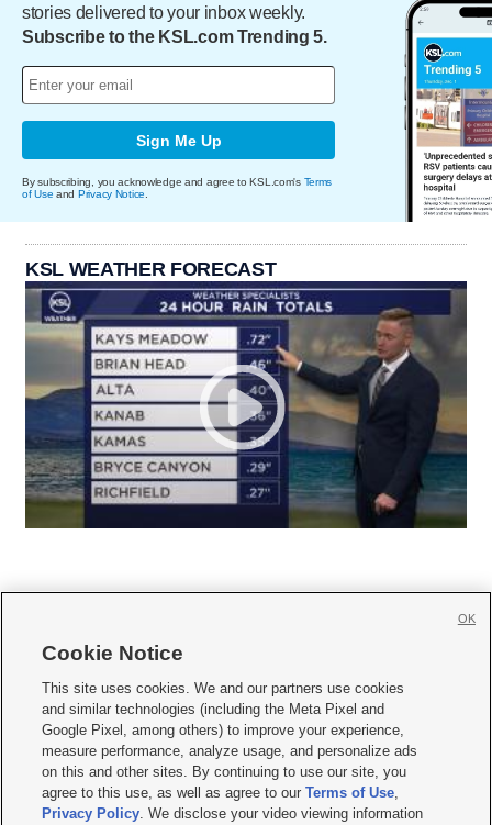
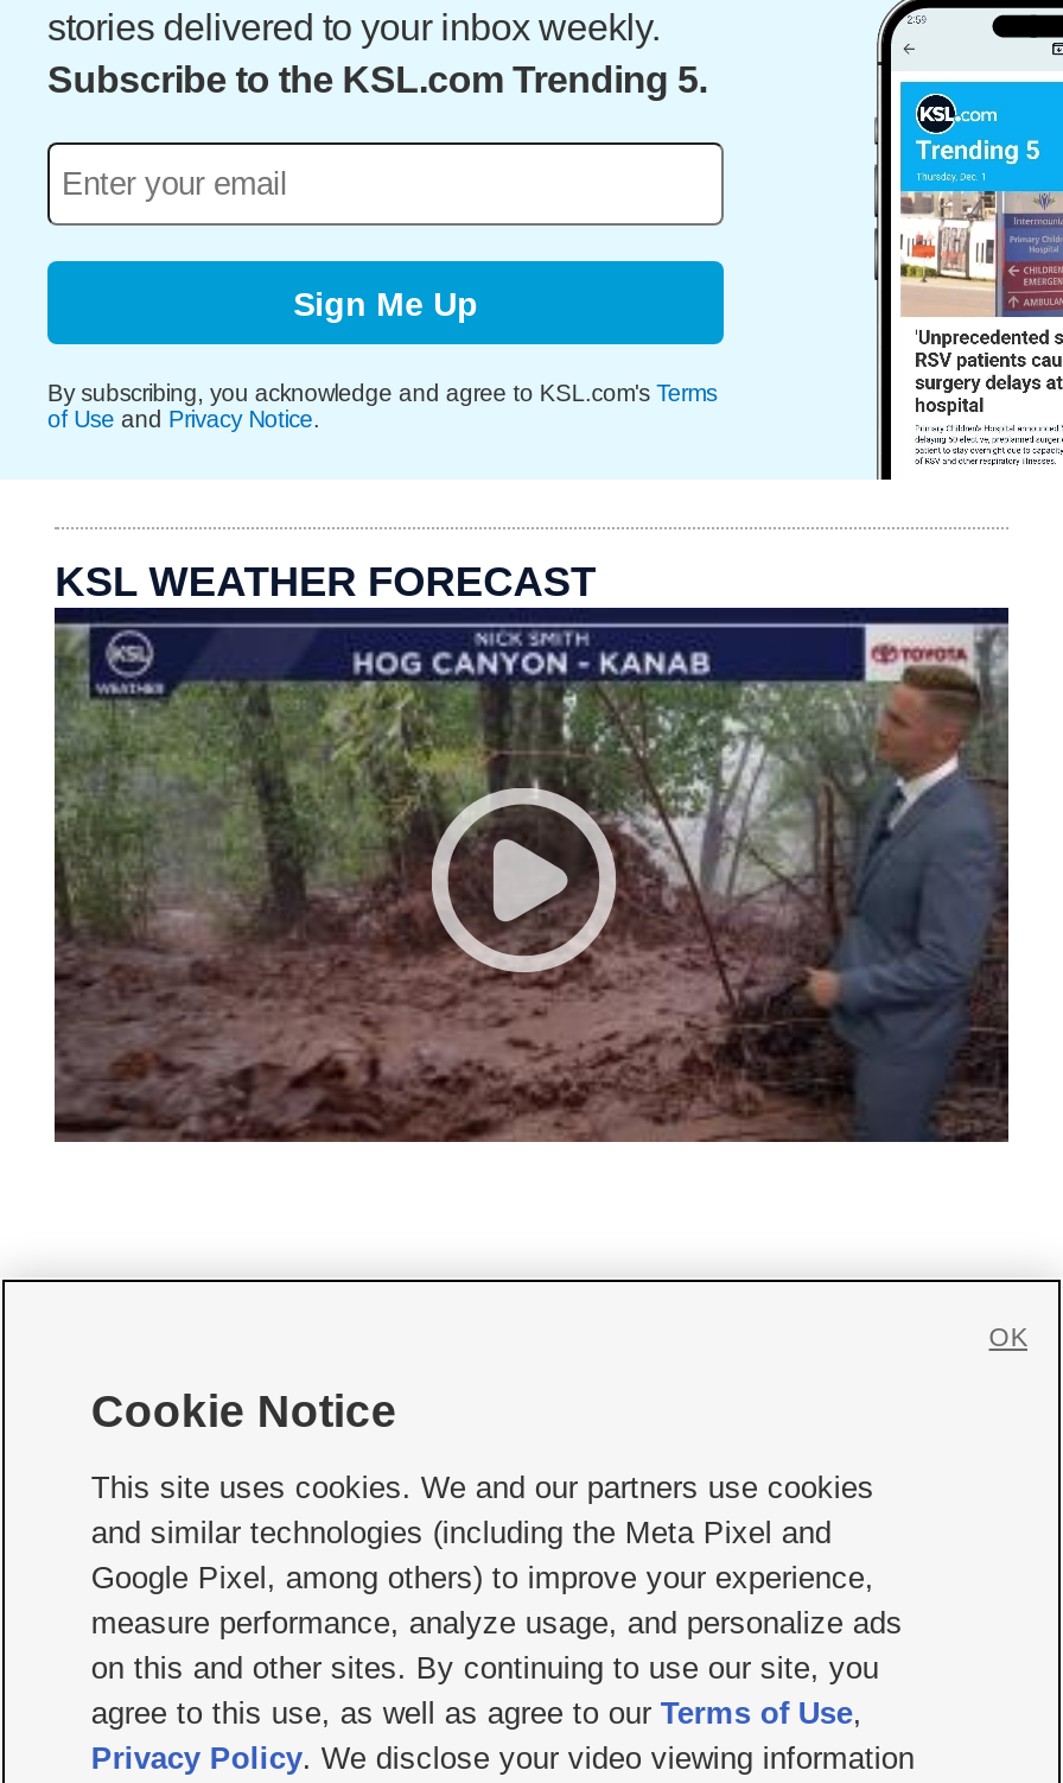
[25,289,467,529] [image] -> [55,613,1008,1144] [image]

